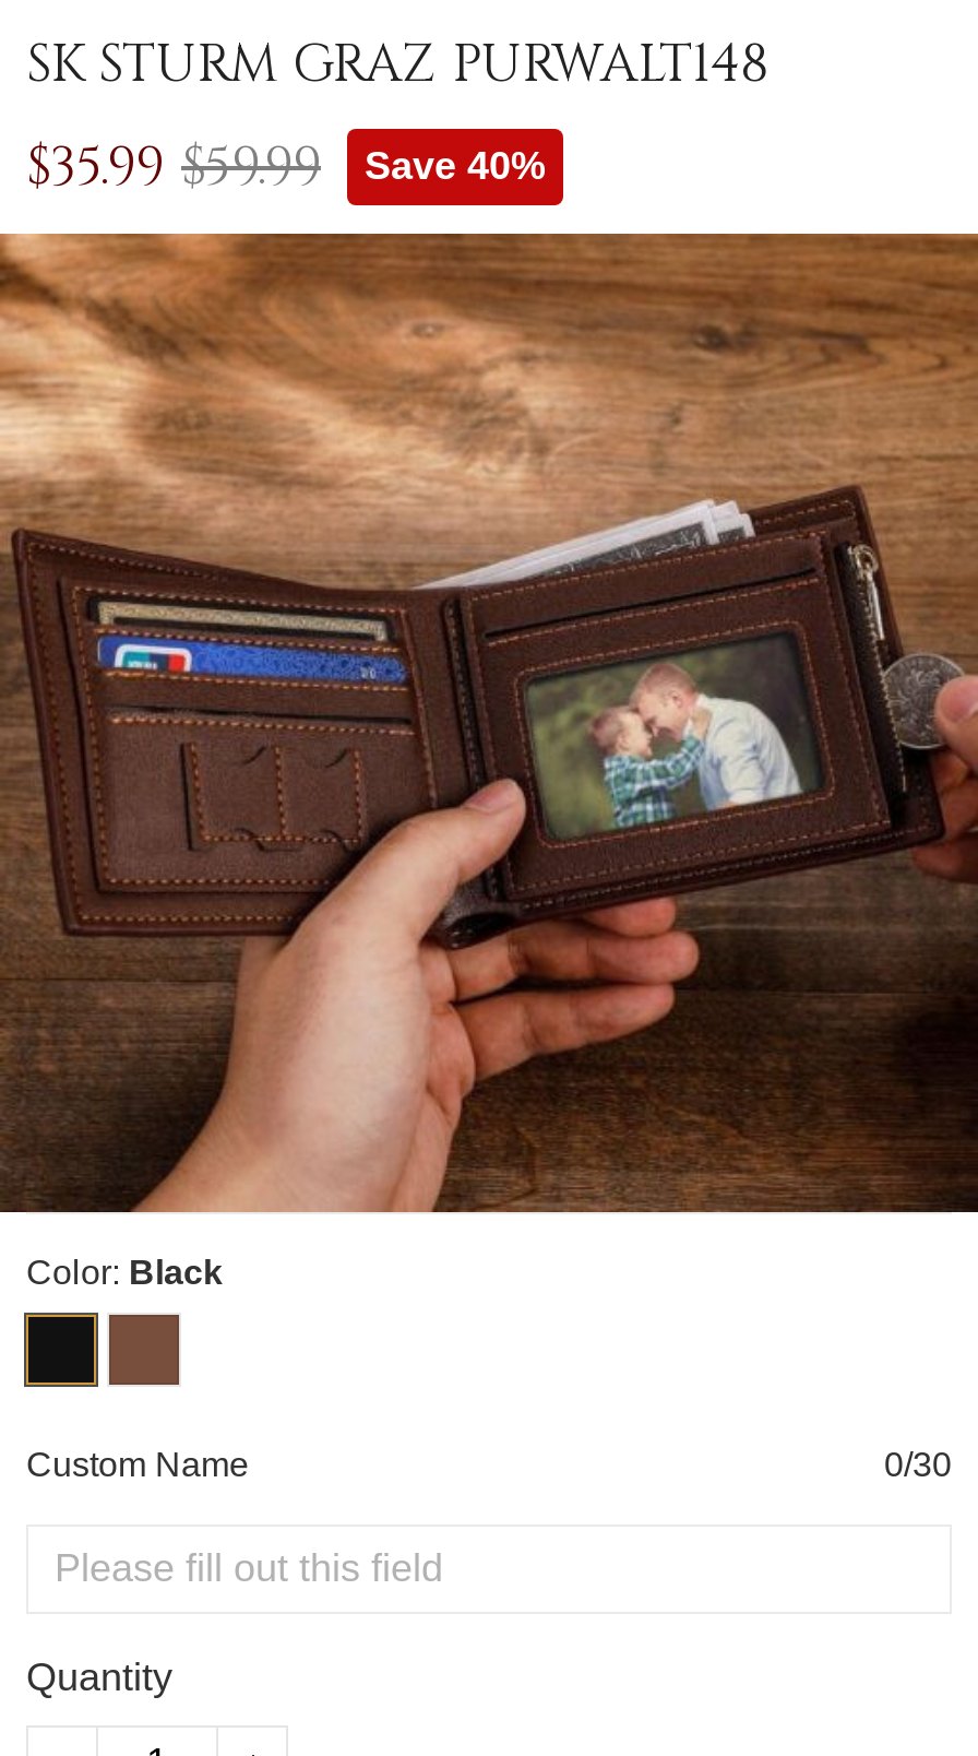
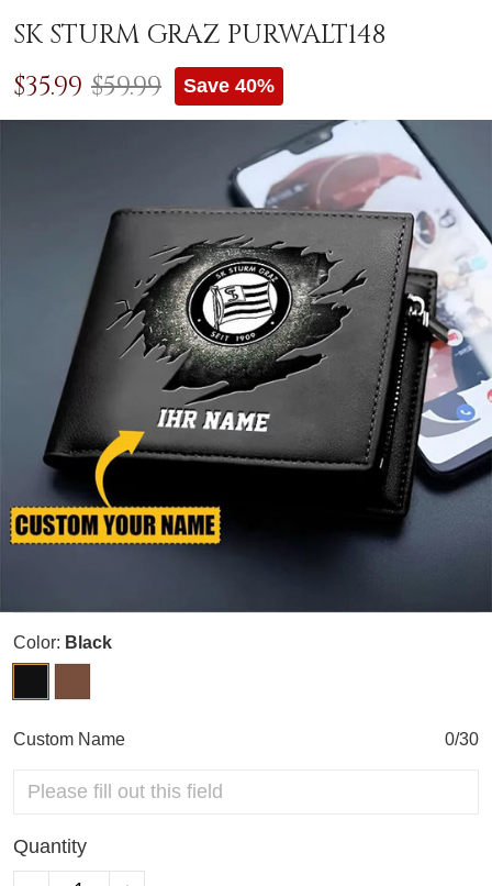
[7,232,971,1214] [image] -> [3,119,489,613] [image]

